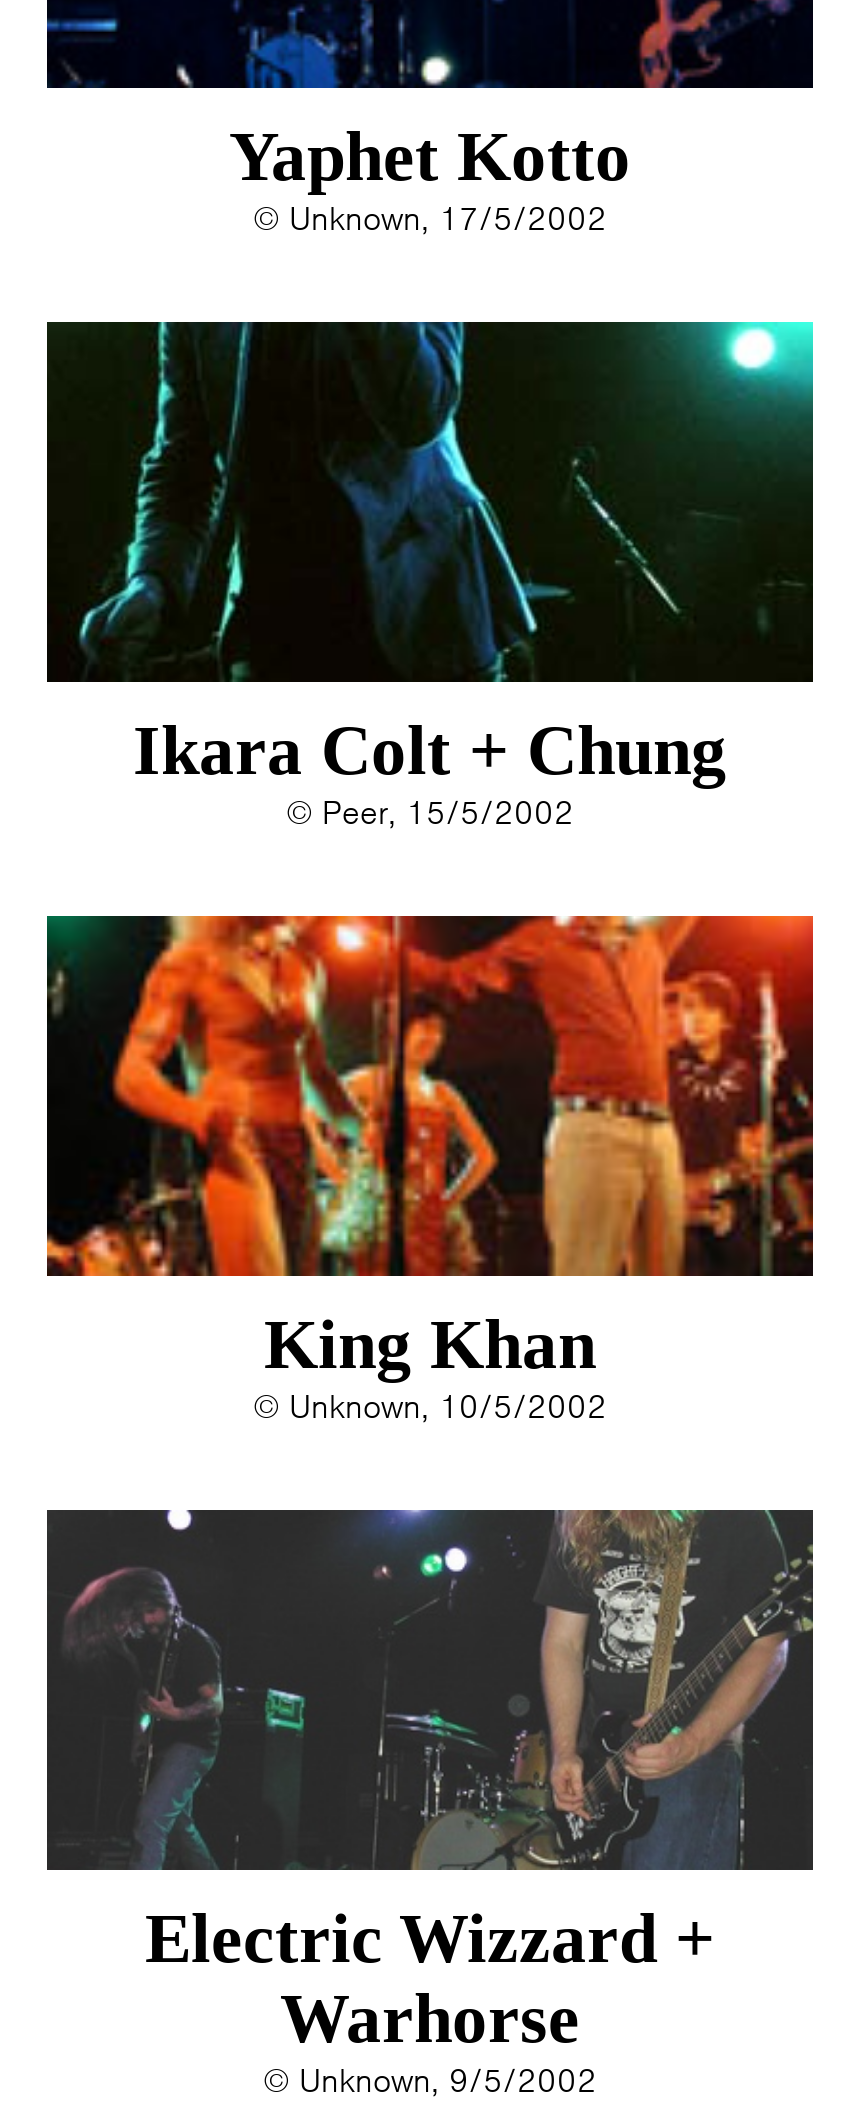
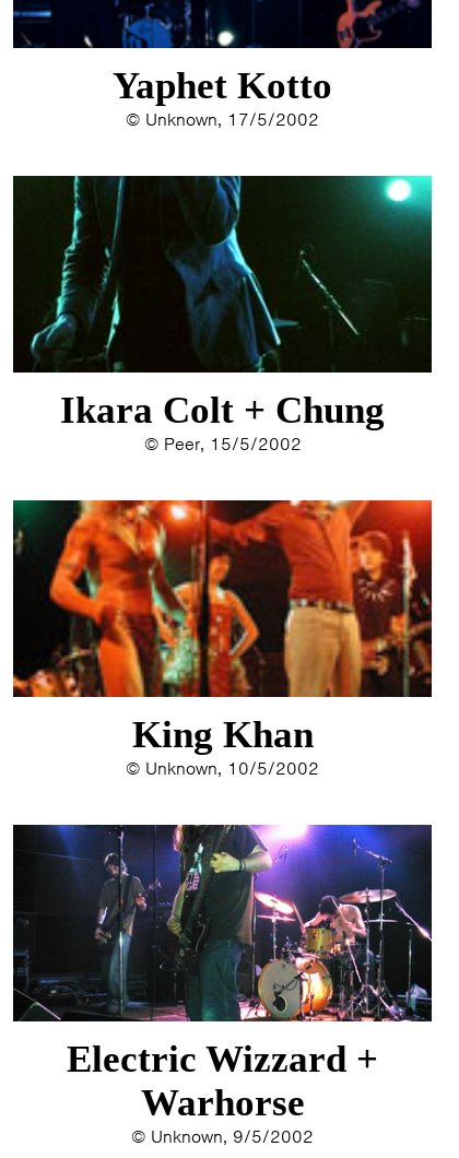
[53,1508,815,1872] [image] -> [15,824,433,1023] [image]

